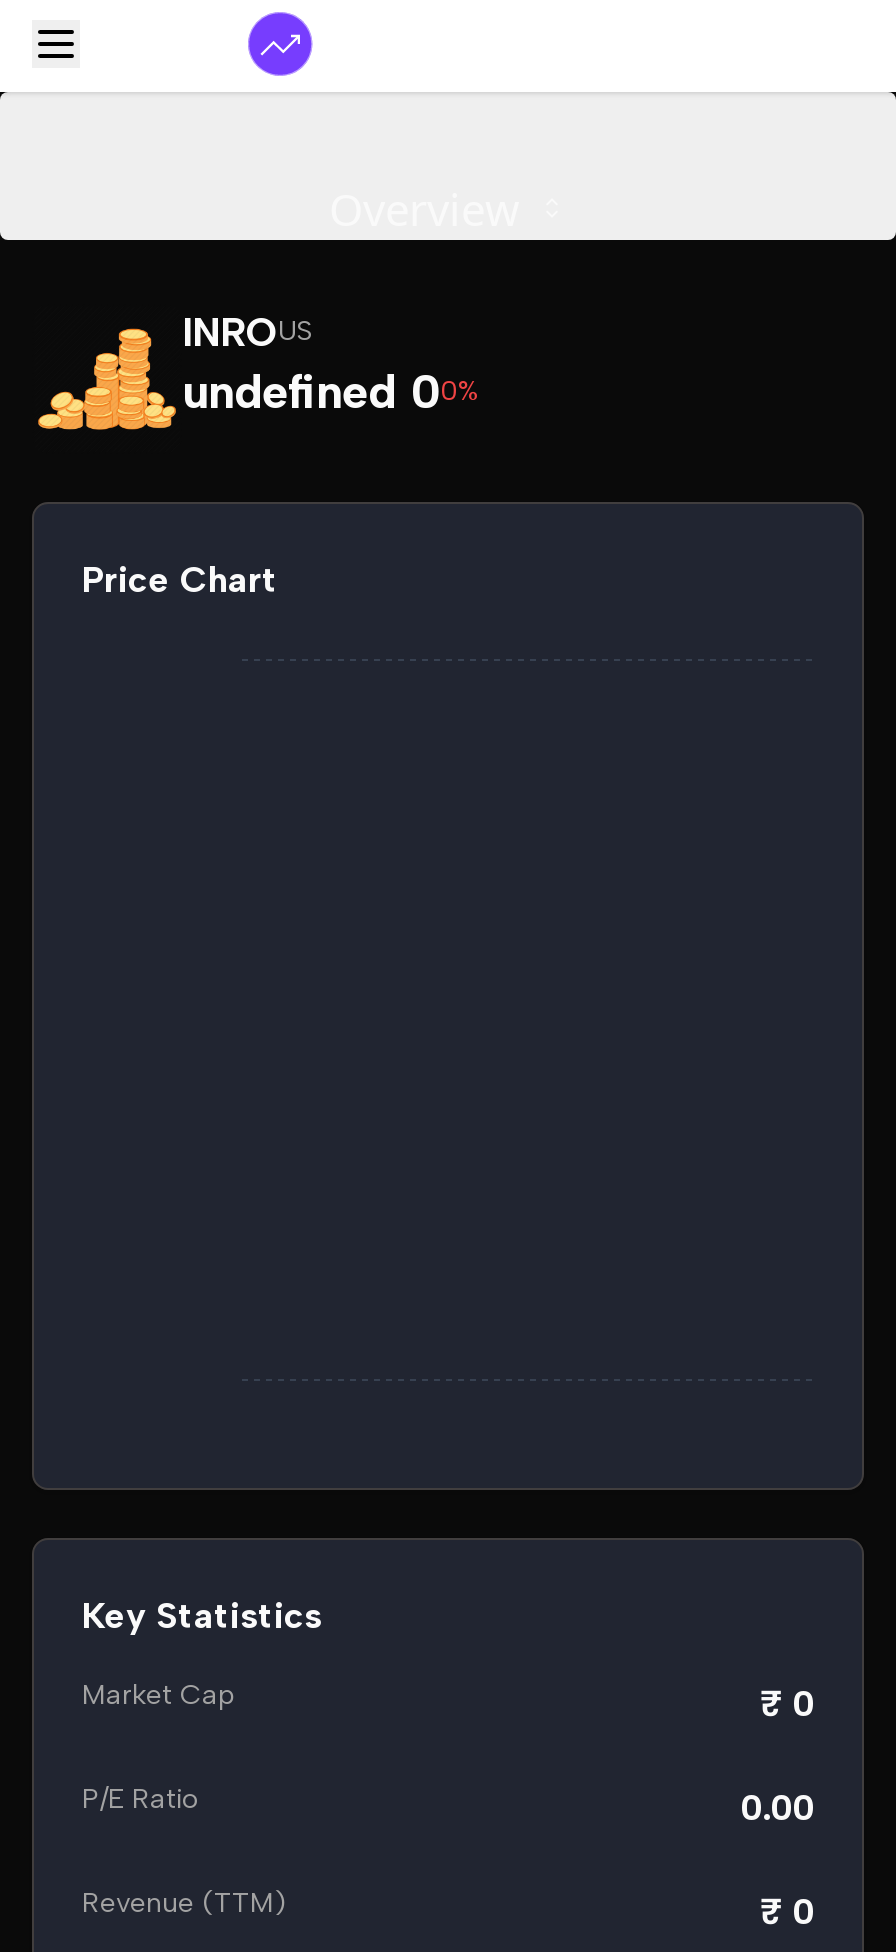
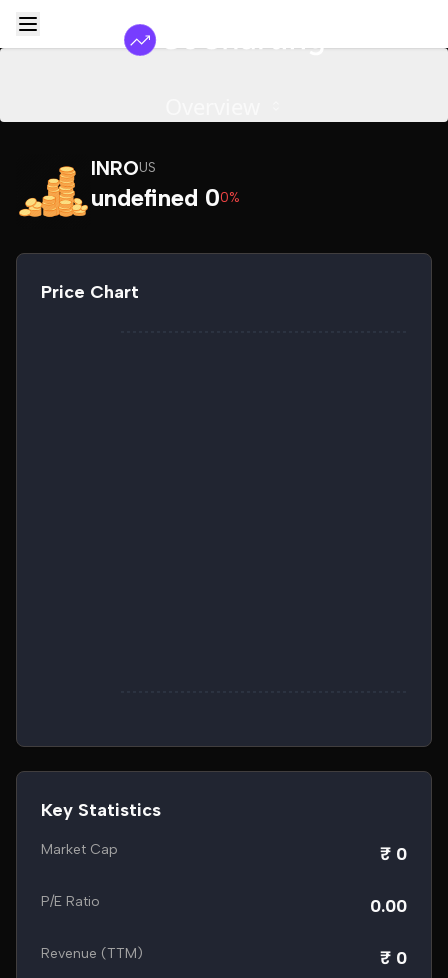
[246,10,314,108] [image] -> [123,8,157,57] [image]

